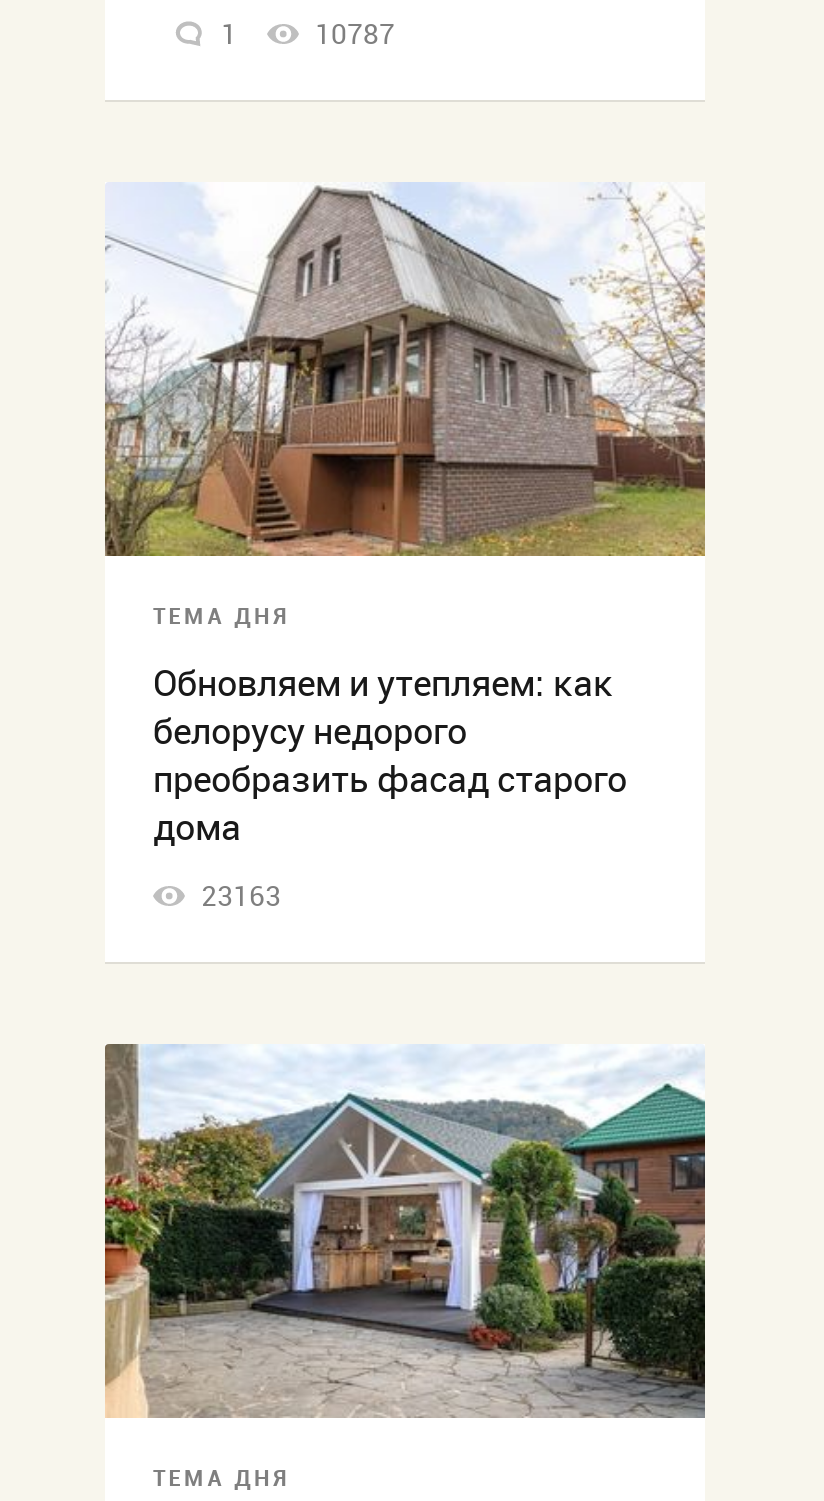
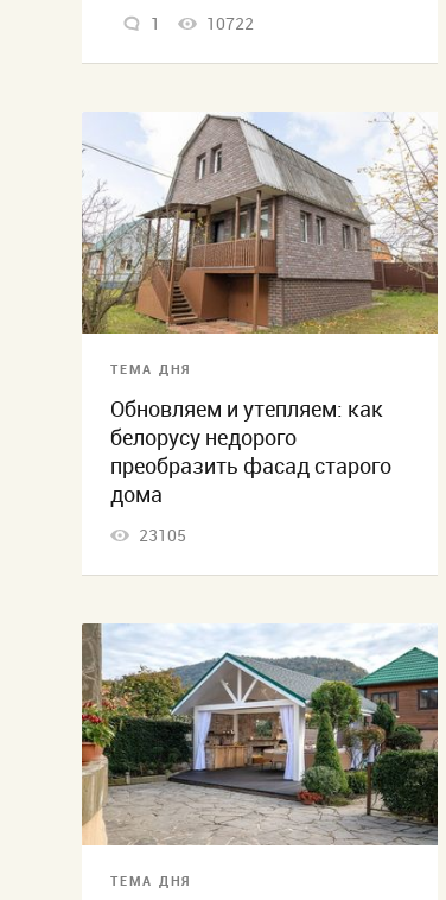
[315,18,395,50] 10787 -> [206,14,254,33] 10722
[201,880,281,912] 23163 -> [139,526,186,545] 23105

